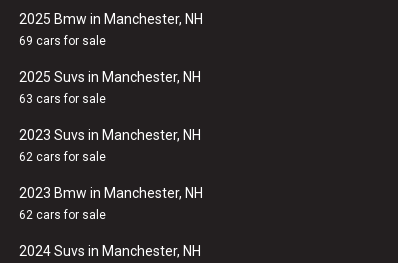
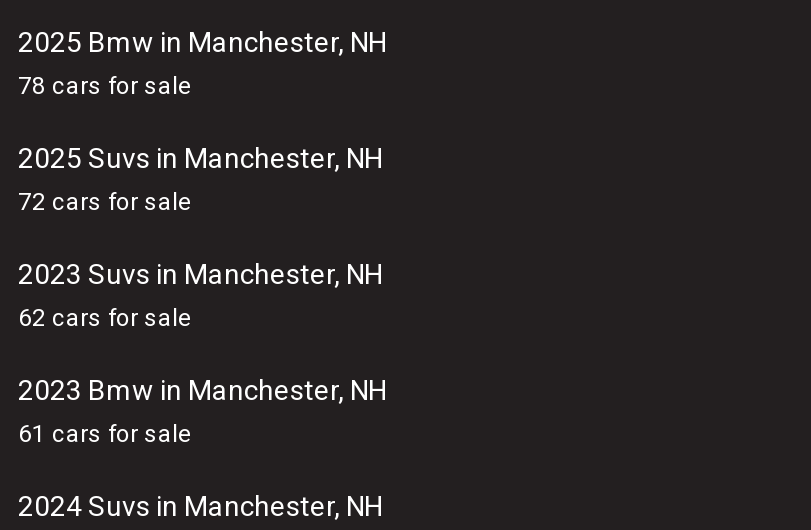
[19,34,106,48] 69 cars for sale -> [18,72,192,100] 78 cars for sale
[19,92,106,106] 63 cars for sale -> [18,188,192,216] 72 cars for sale
[19,208,106,222] 62 cars for sale -> [18,420,192,448] 61 cars for sale

